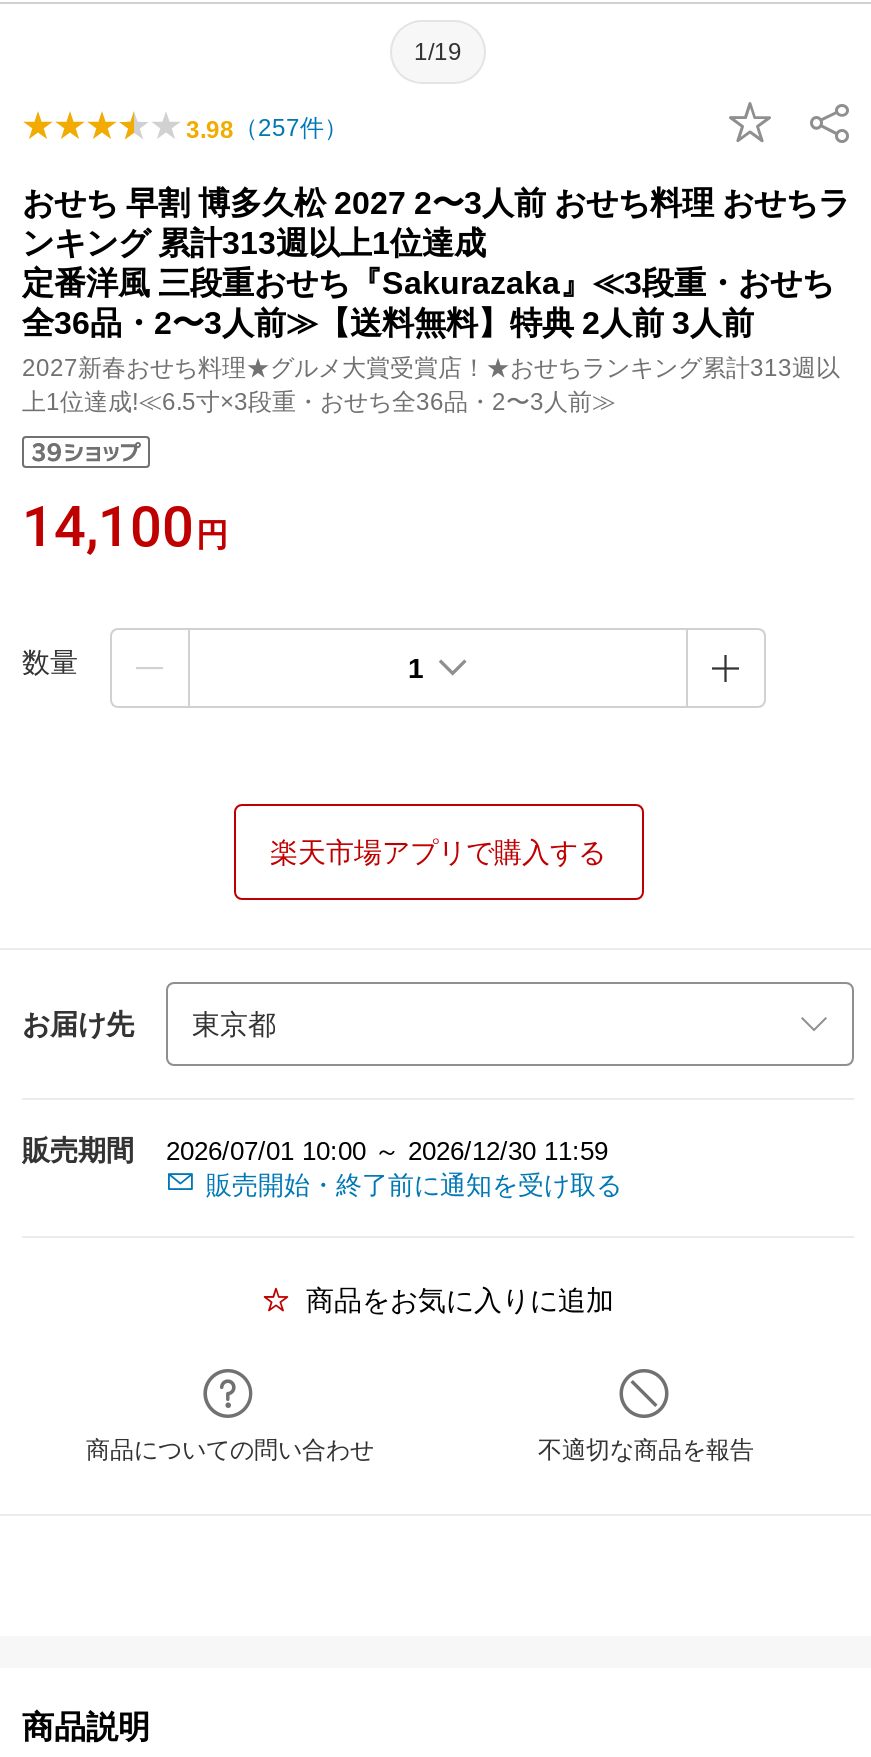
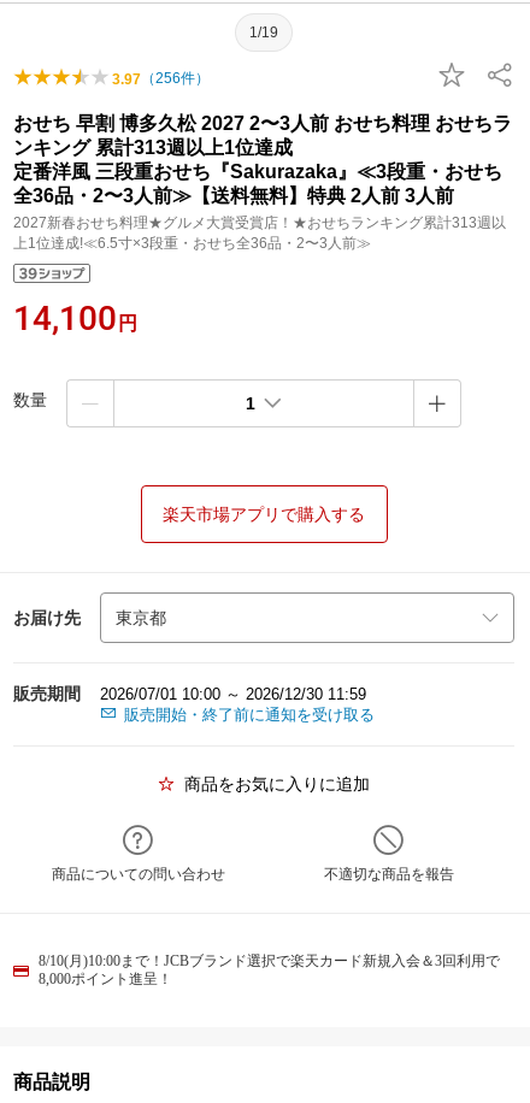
[186,114,348,144] 3.98（257件） -> [112,70,210,88] 3.97（256件）
none -> [39,952,500,987] 8/10(月)10:00まで！JCBブランド選択で楽天カード新規入会＆3回利用で | 8,000ポイント進呈！

